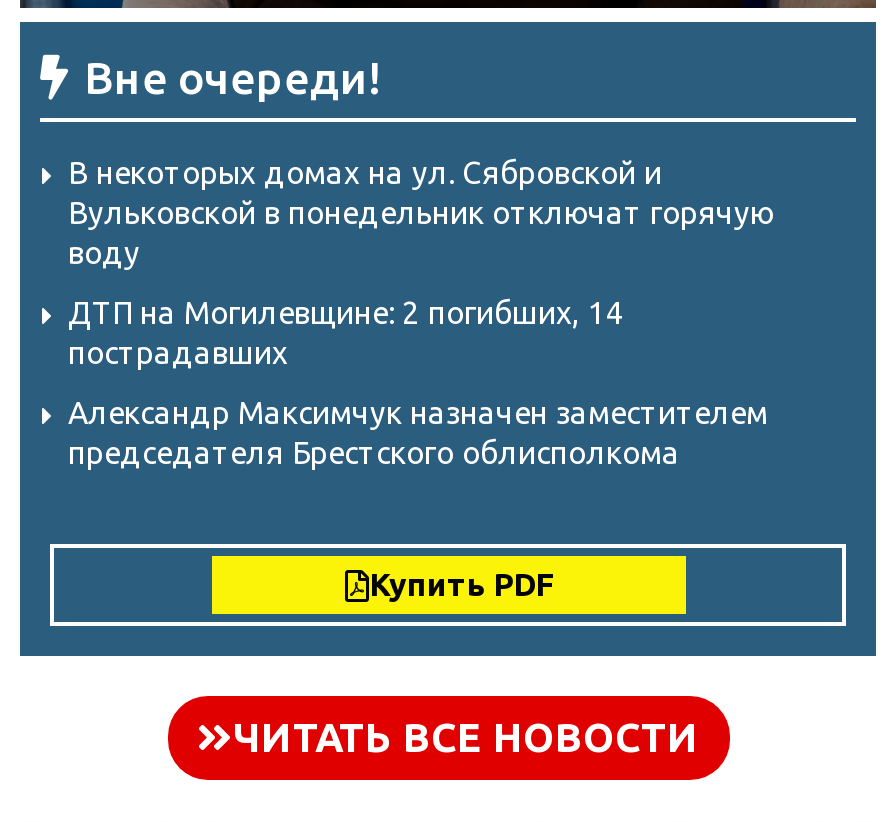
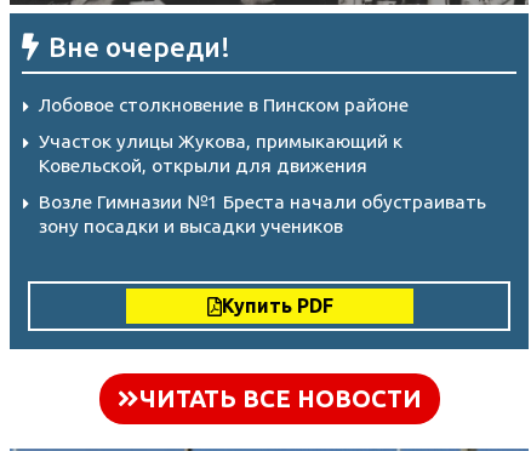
[68,156,774,270] В некоторых домах на ул. Сябровской и | Вульковской в понедельник отключат горячую | воду -> [39,95,409,115] Лобовое столкновение в Пинском районе
[68,296,624,370] ДТП на Могилевщине: 2 погибших, 14 | пострадавших -> [39,131,402,176] Участок улицы Жукова, примыкающий к | Ковельской, открыли для движения
[68,396,768,470] Александр Максимчук назначен заместителем | председателя Брестского облисполкома -> [39,192,486,236] Возле Гимназии №1 Бреста начали обустраивать | зону посадки и высадки учеников

